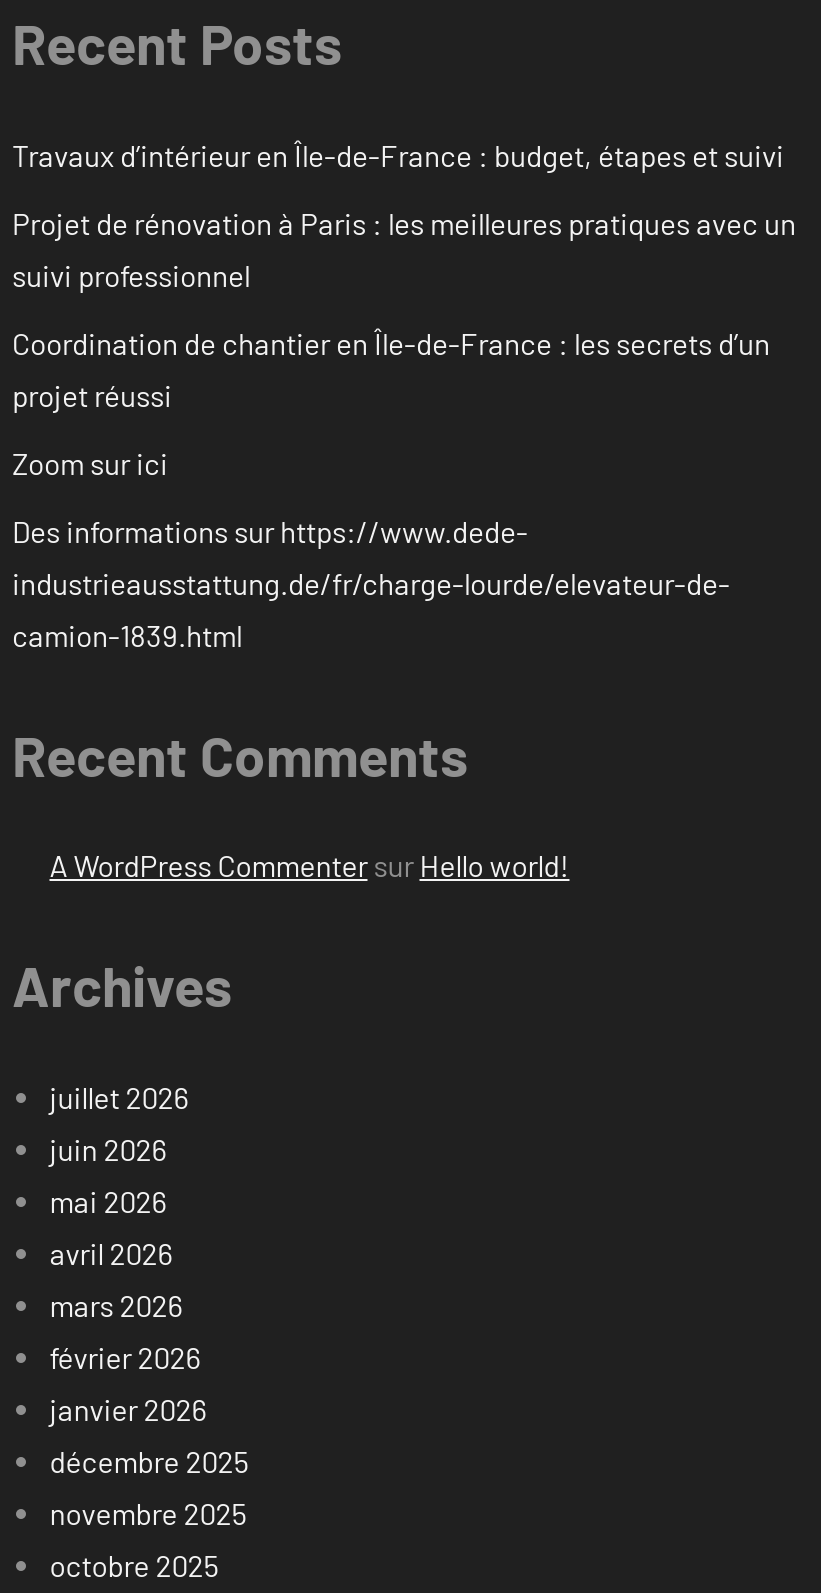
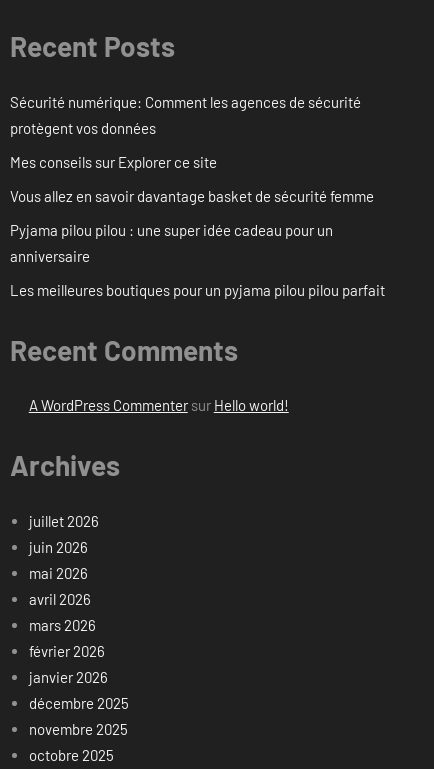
[12,137,784,173] Travaux d’intérieur en Île-de-France : budget, étapes et suivi -> [10,93,361,137] Sécurité numérique: Comment les agences de sécurité | protègent vos données
[12,205,796,293] Projet de rénovation à Paris : les meilleures pratiques avec un | suivi professionnel -> [10,153,217,171] Mes conseils sur Explorer ce site
[12,325,770,413] Coordination de chantier en Île-de-France : les secrets d’un | projet réussi -> [10,187,374,205] Vous allez en savoir davantage basket de sécurité femme
[12,445,168,481] Zoom sur ici -> [10,221,333,265] Pyjama pilou pilou : une super idée cadeau pour un | anniversaire
[12,513,730,653] Des informations sur https://www.dede- | industrieausstattung.de/fr/charge-lourde/elevateur-de- | camion-1839.html -> [10,281,385,299] Les meilleures boutiques pour un pyjama pilou pilou parfait

